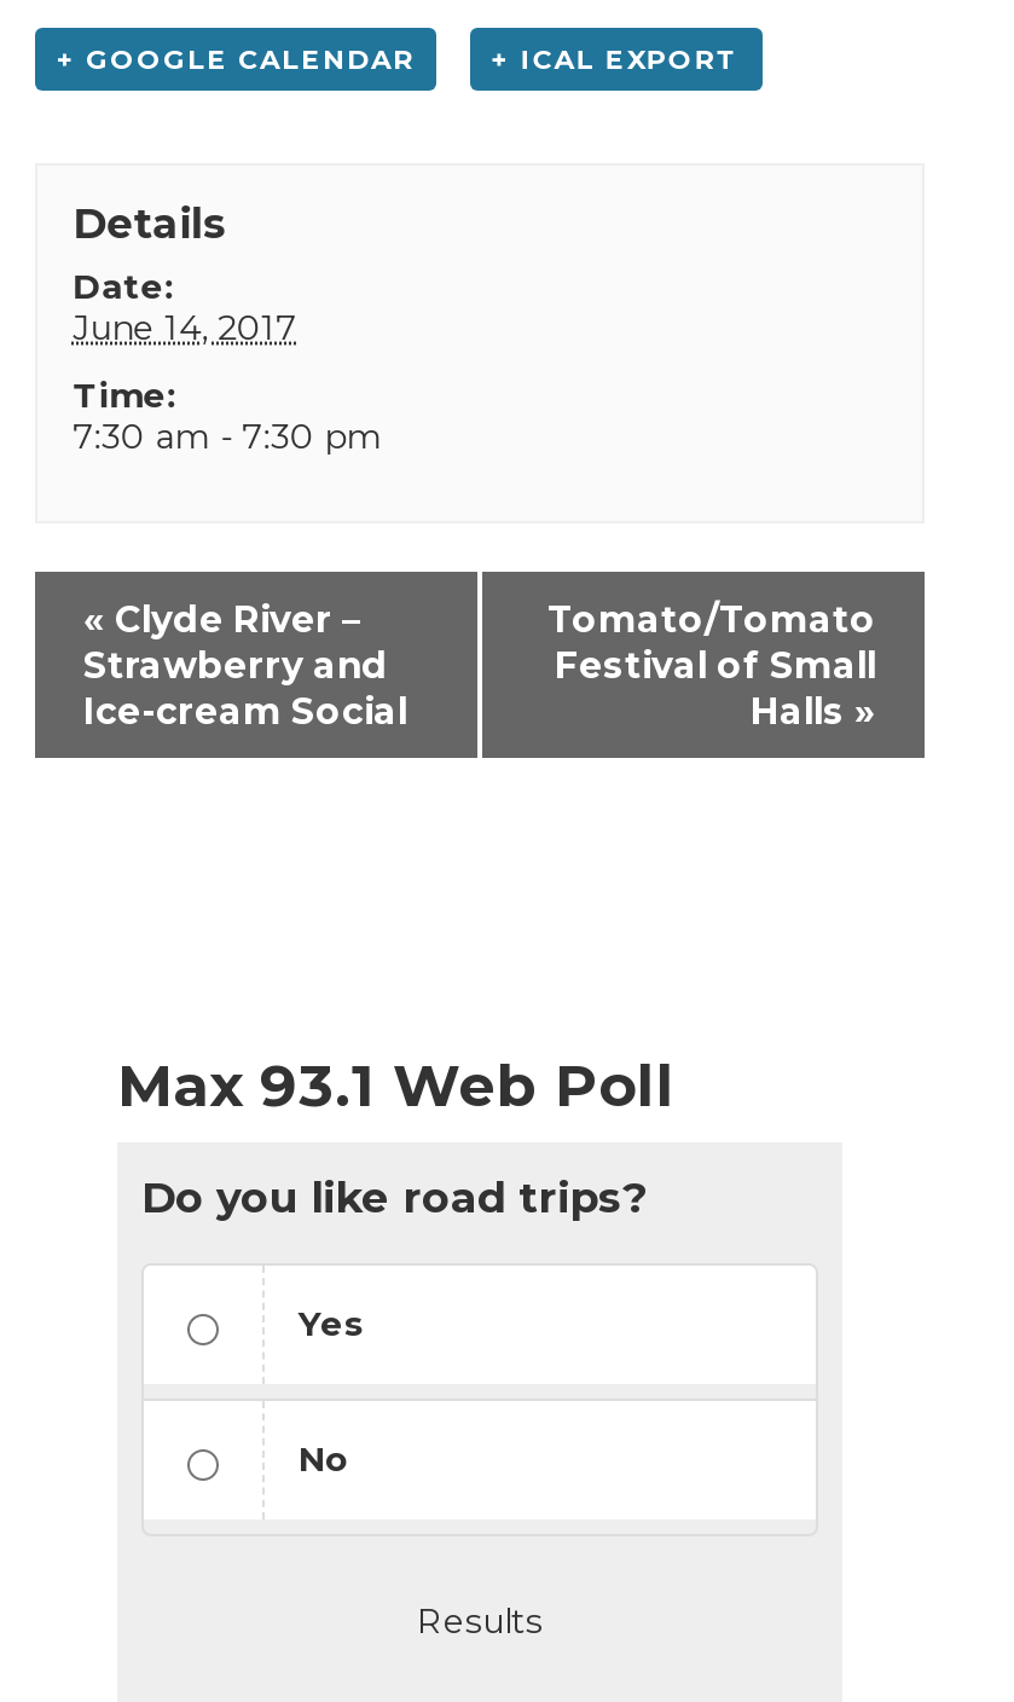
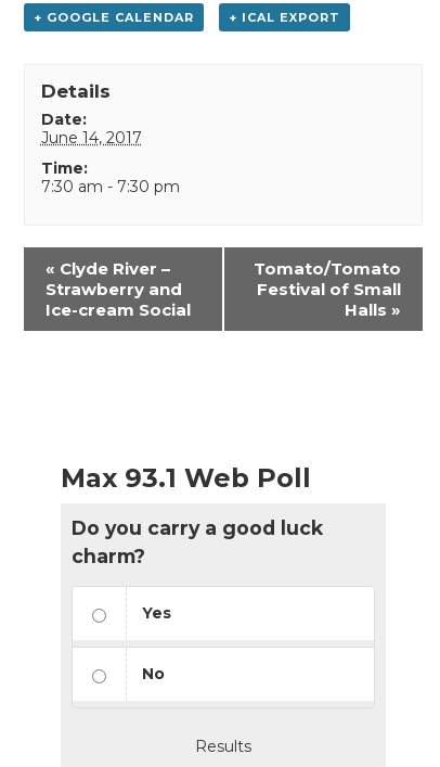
[141,1172,647,1223] Do you like road trips? -> [72,517,323,568] Do you carry a good luck | charm?

